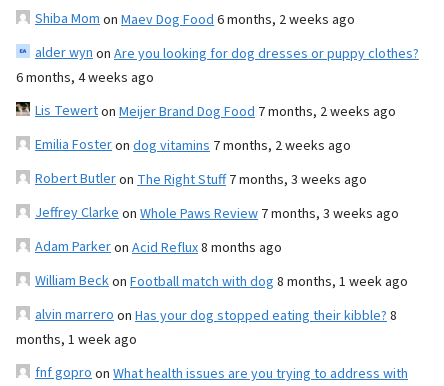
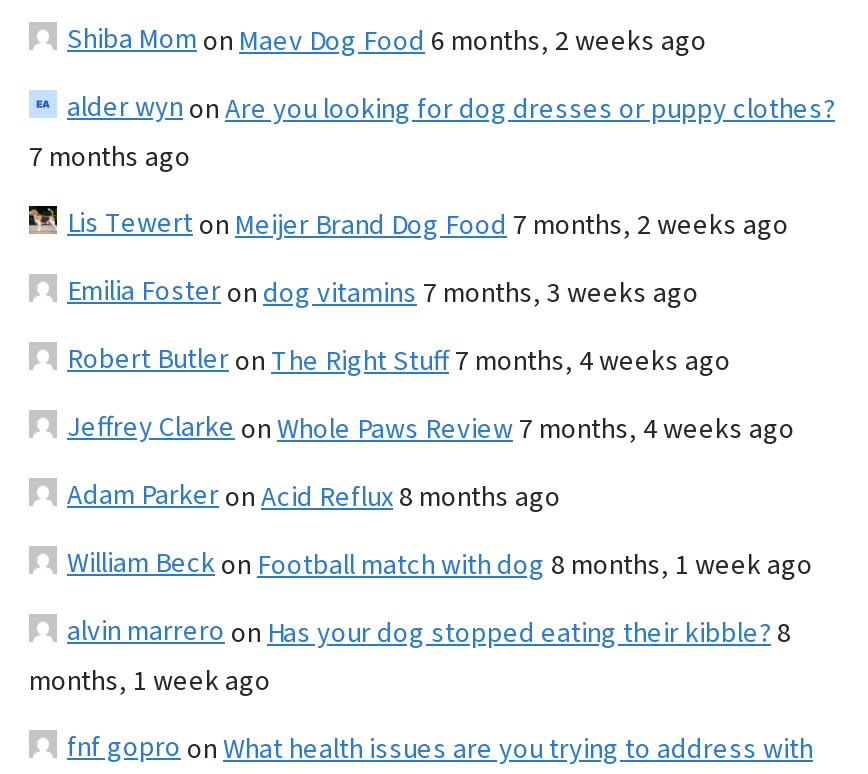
[16,68,154,88] 6 months, 4 weeks ago -> [29,137,191,177] 7 months ago
[35,135,351,156] Emilia Fosteron dog vitamins 7 months, 2 weeks ago -> [67,271,699,313] Emilia Fosteron dog vitamins 7 months, 3 weeks ago
[35,169,367,190] Robert Butleron The Right Stuff 7 months, 3 weeks ago -> [67,339,731,381] Robert Butleron The Right Stuff 7 months, 4 weeks ago
[35,203,399,224] Jeffrey Clarkeon Whole Paws Review 7 months, 3 weeks ago -> [67,407,795,449] Jeffrey Clarkeon Whole Paws Review 7 months, 4 weeks ago

